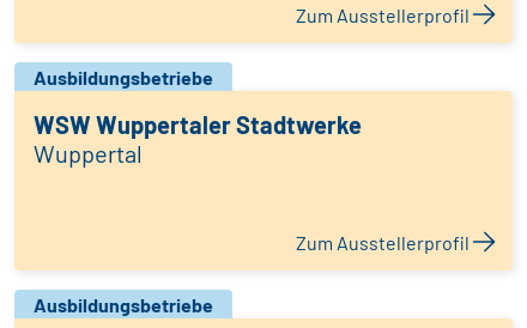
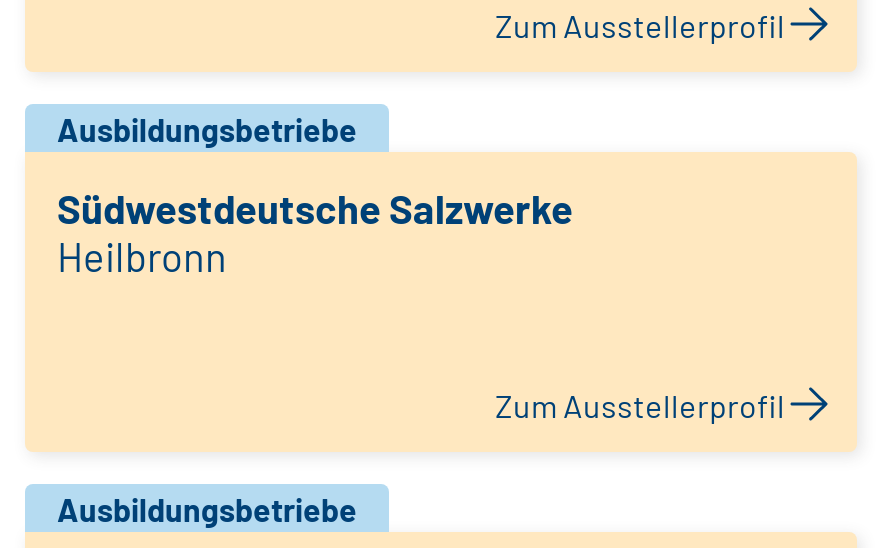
[34,110,362,168] WSW Wuppertaler Stadtwerke | Wuppertal -> [57,184,573,280] Südwestdeutsche Salzwerke | Heilbronn

